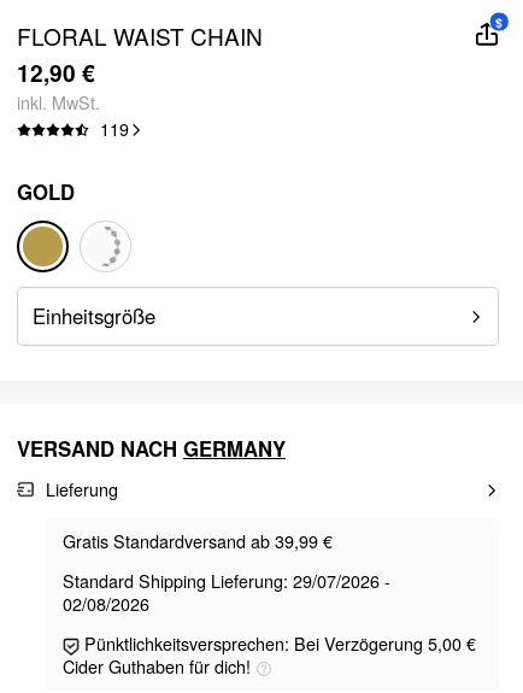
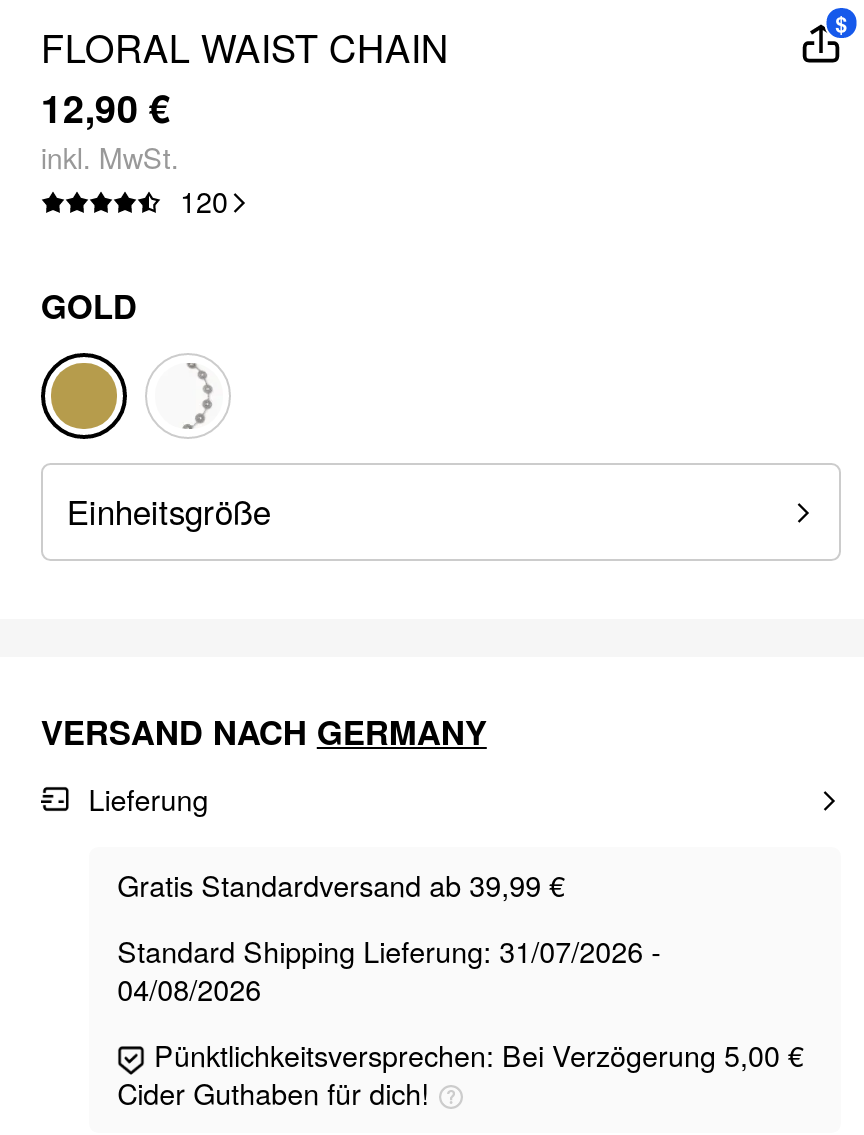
[101,117,129,141] 119 -> [180,182,228,222] 120
[63,569,391,593] Standard Shipping Lieferung: 29/07/2026 - -> [117,931,661,971] Standard Shipping Lieferung: 31/07/2026 -
[63,592,150,616] 02/08/2026 -> [117,969,261,1009] 04/08/2026

